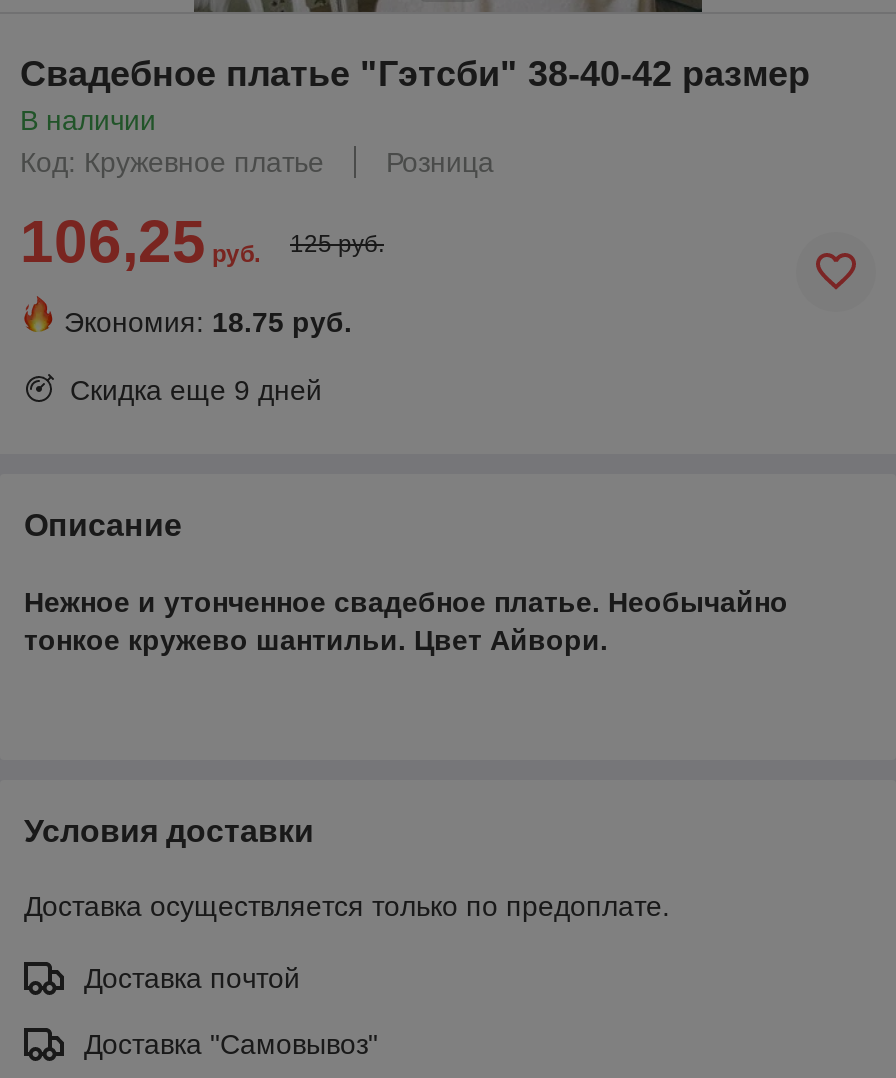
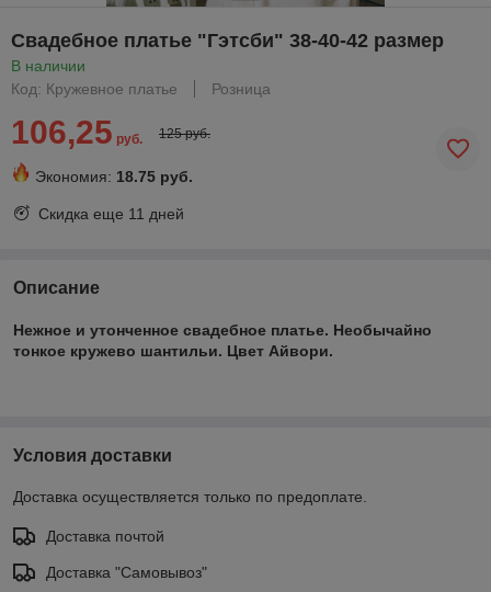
[70,375,322,407] Скидка еще 9 дней -> [38,205,184,223] Скидка еще 11 дней

